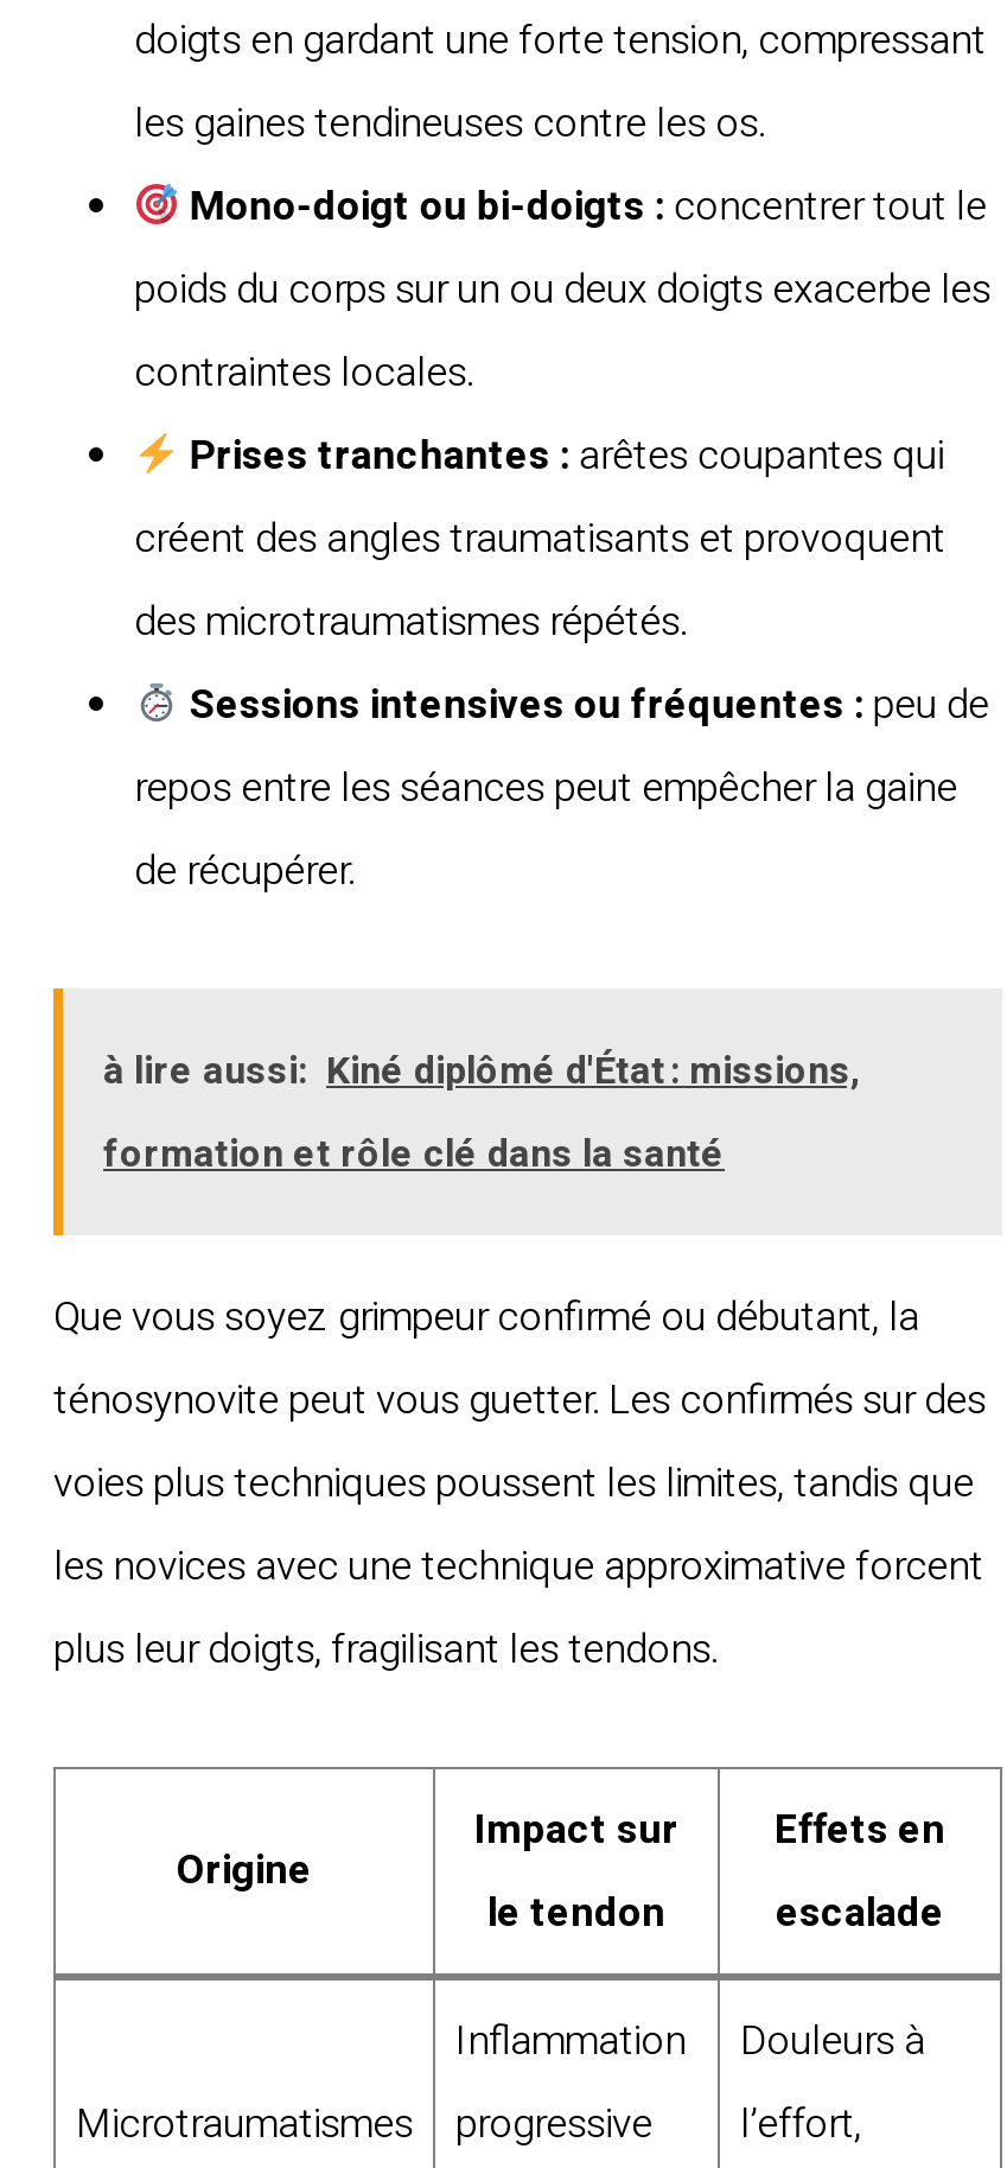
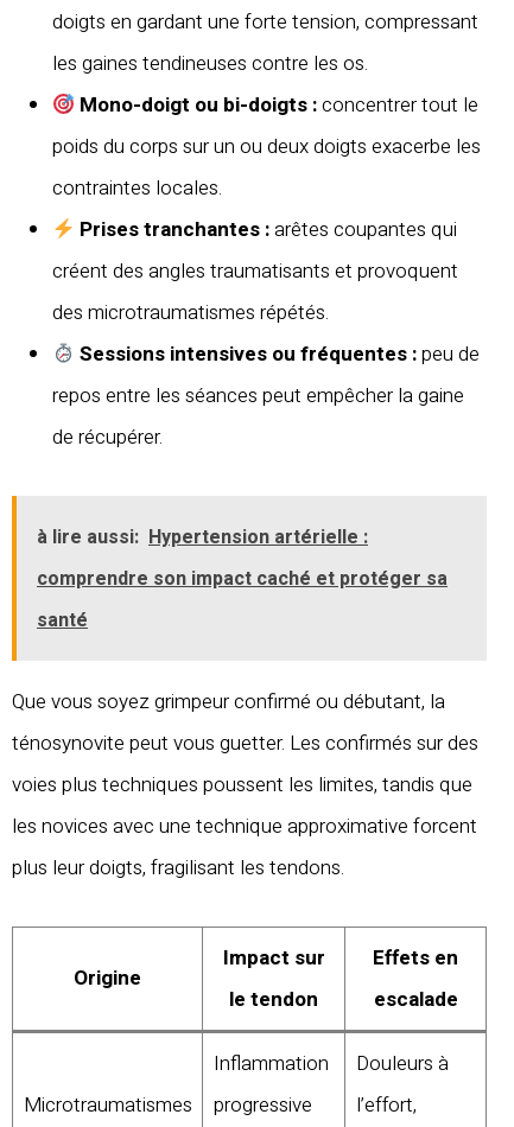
[103,1043,860,1183] à lire aussi: Kiné diplômé d'État : missions, | formation et rôle clé dans la santé -> [37,523,448,635] à lire aussi: Hypertension artérielle : | comprendre son impact caché et protéger sa | santé

